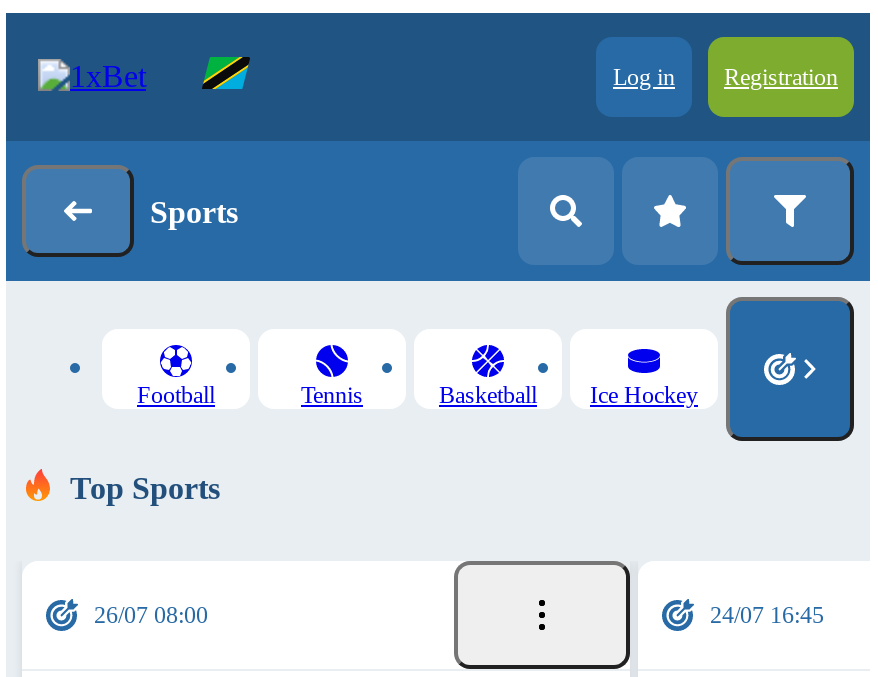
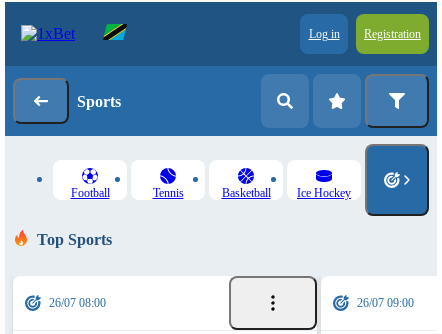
[710,601,824,629] 24/07 16:45 -> [357,296,414,310] 26/07 09:00

